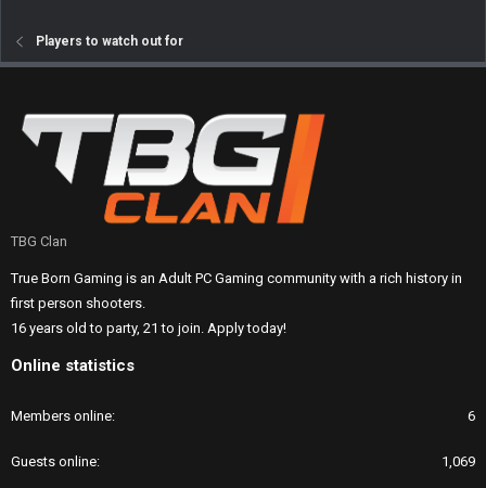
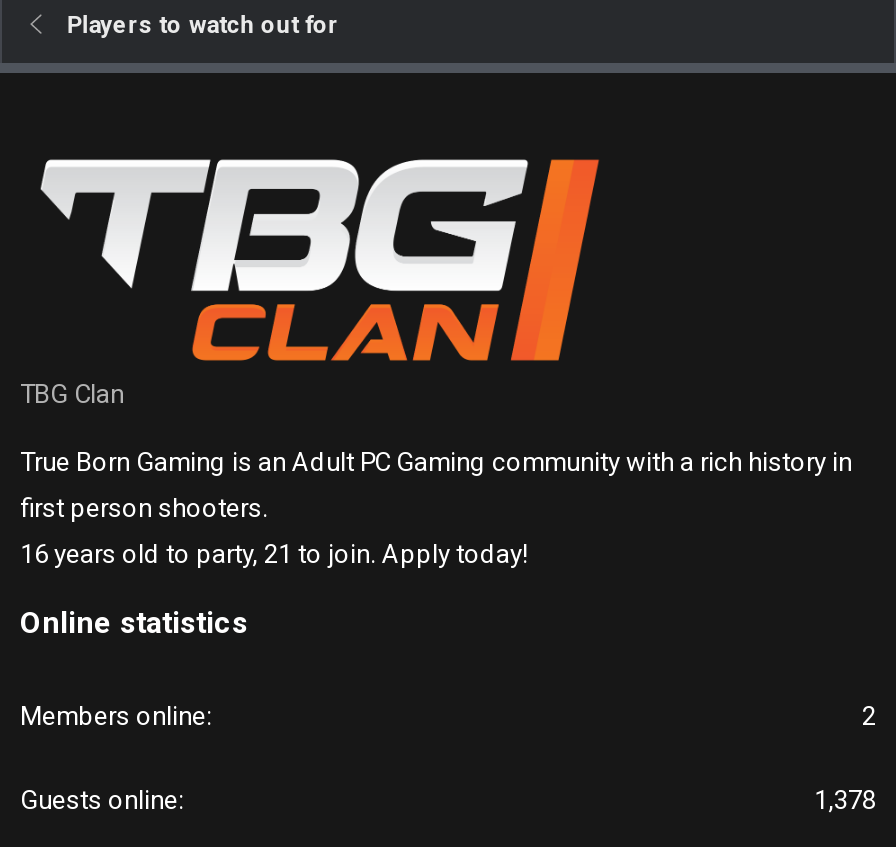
[468,408,475,424] 6 -> [862,700,876,730] 2
[442,454,475,470] 1,069 -> [814,784,876,814] 1,378

